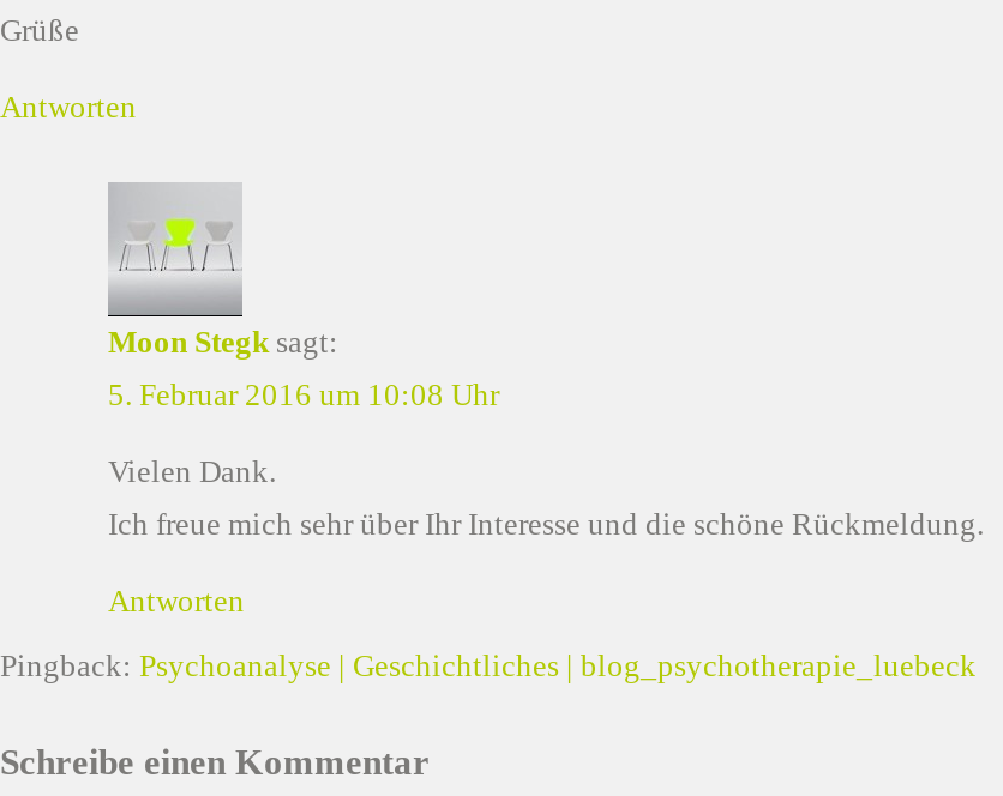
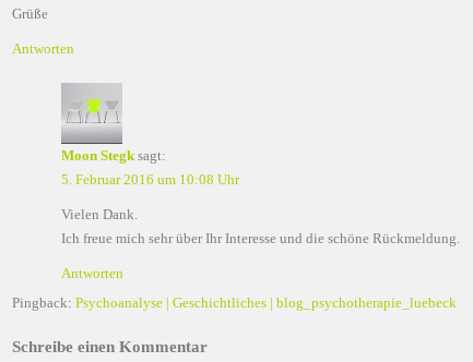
[106,180,269,307] [image] -> [49,83,123,140] [image]

